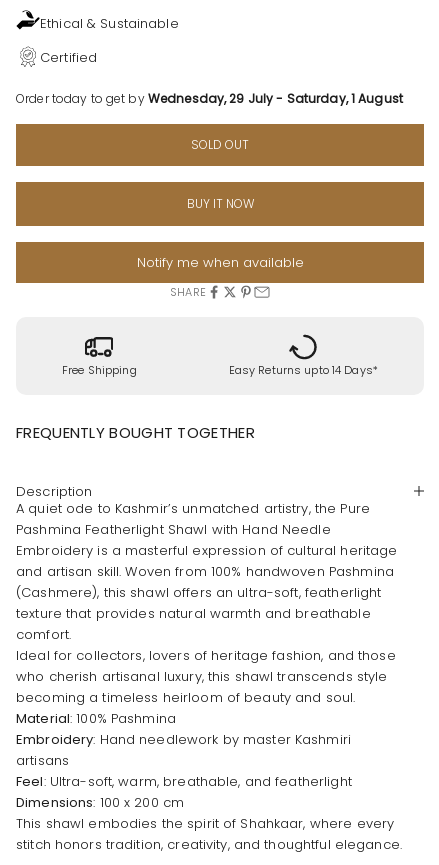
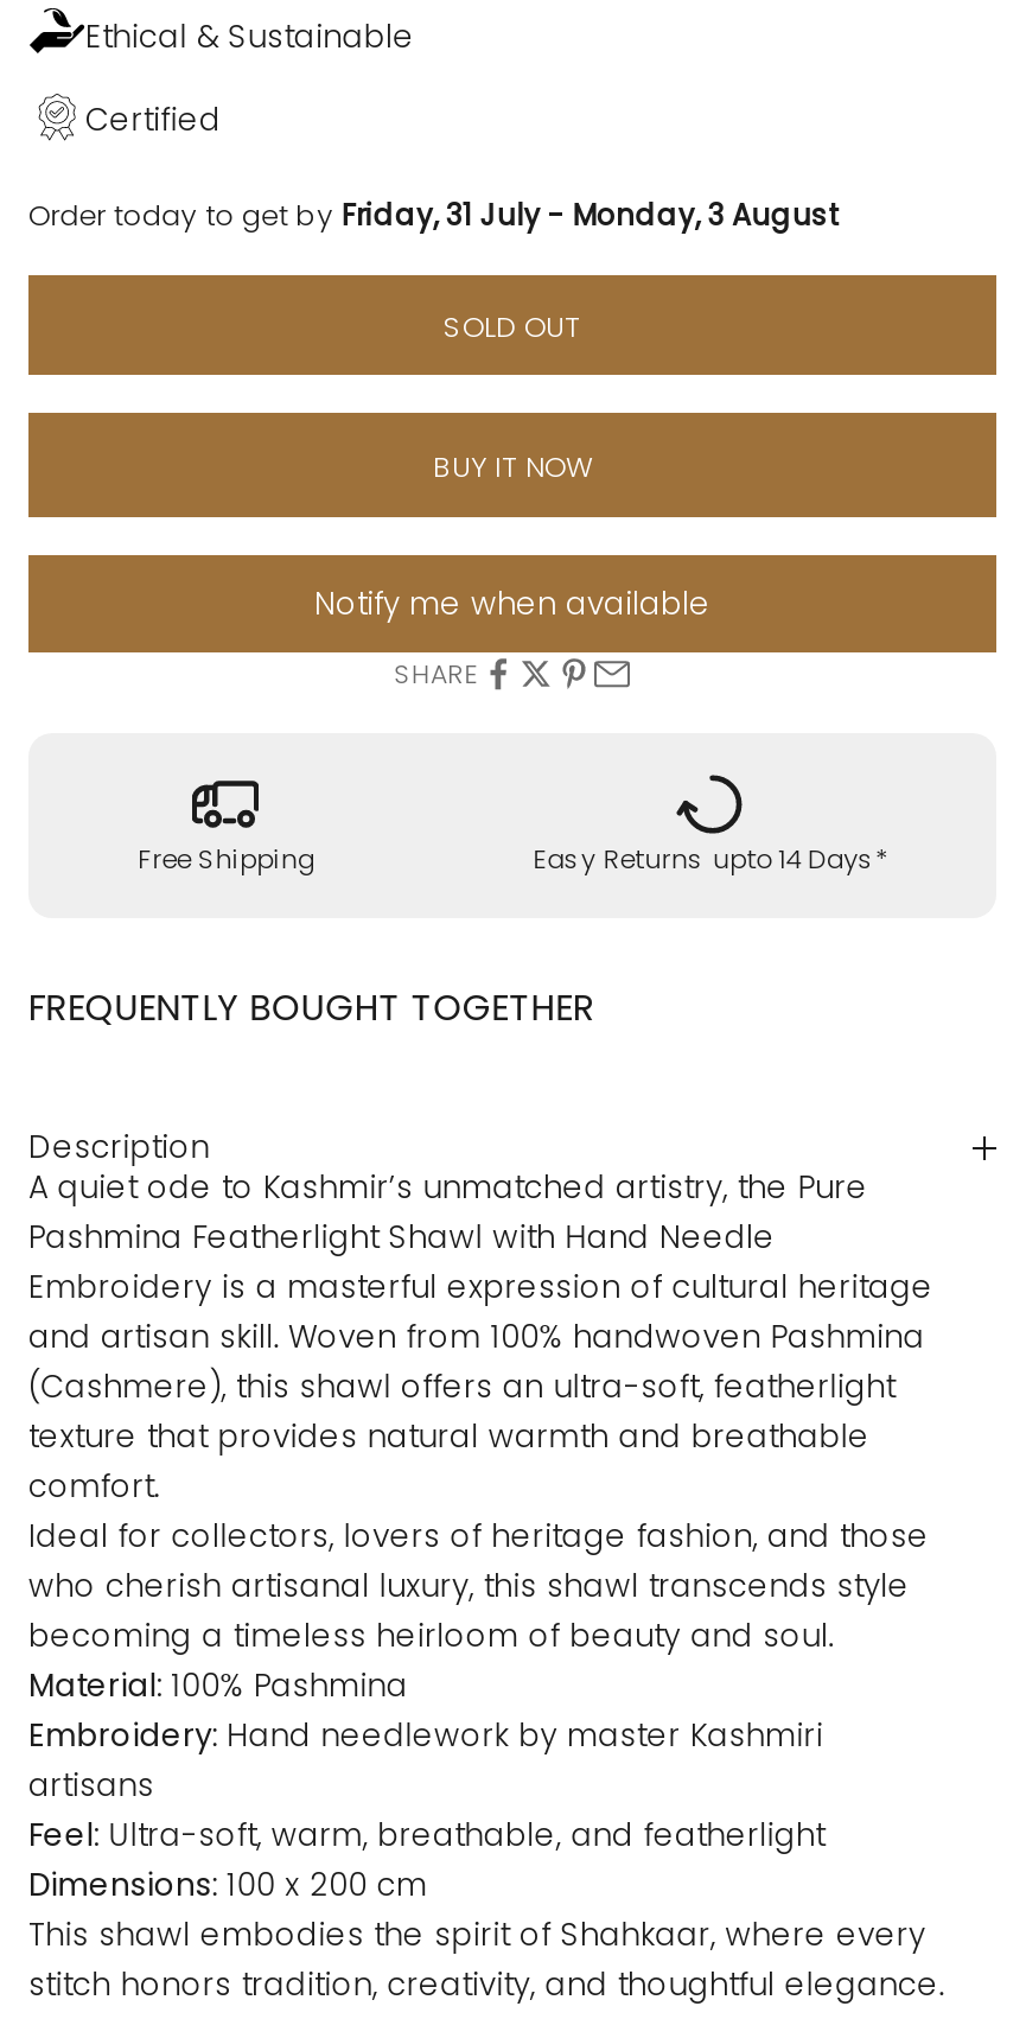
[16,90,403,107] Order today to get by Wednesday, 29 July - Saturday, 1 August -> [28,195,838,236] Order today to get by Friday, 31 July - Monday, 3 August

